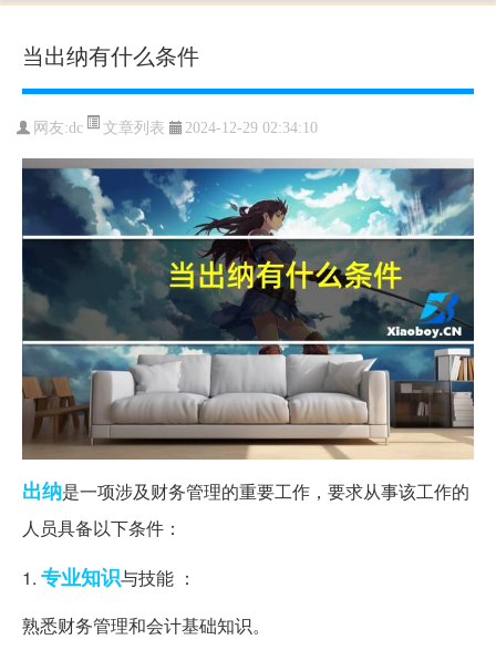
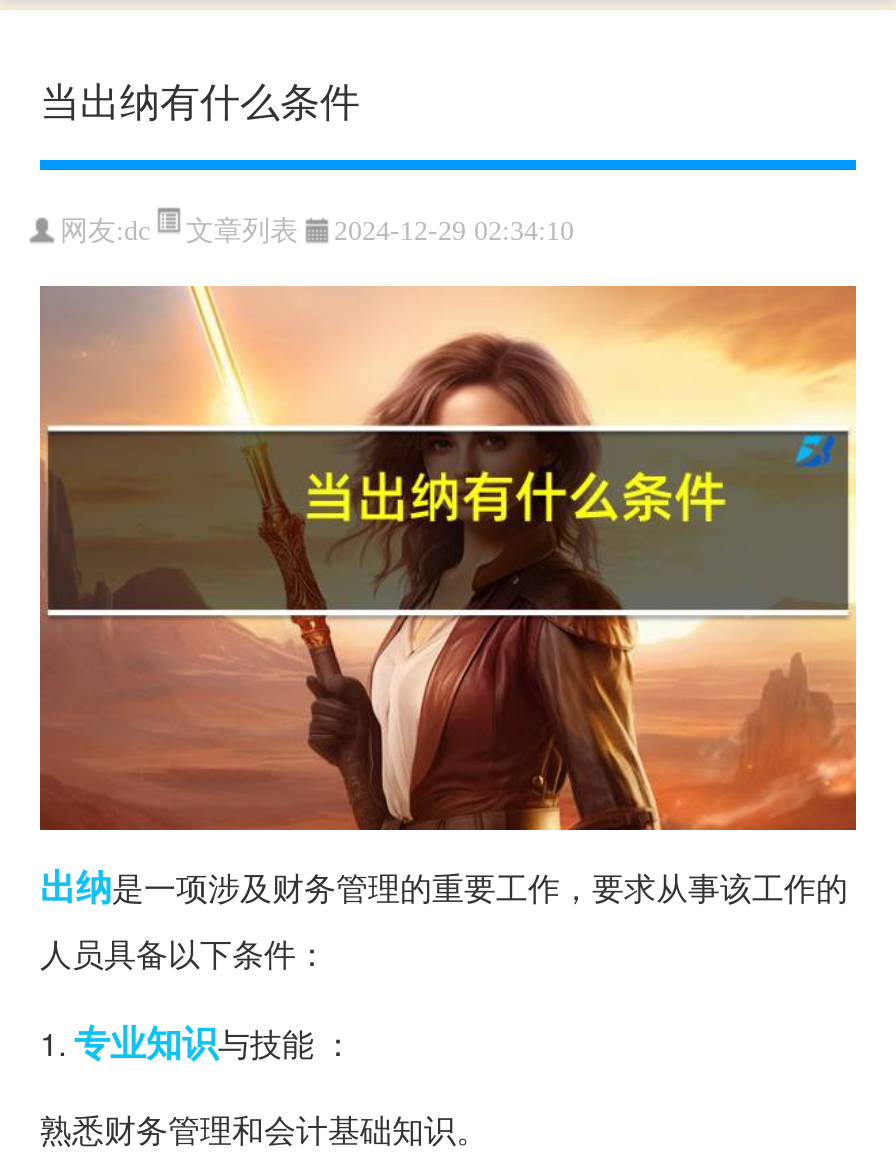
[21,158,475,460] [image] -> [38,284,858,832] [image]

